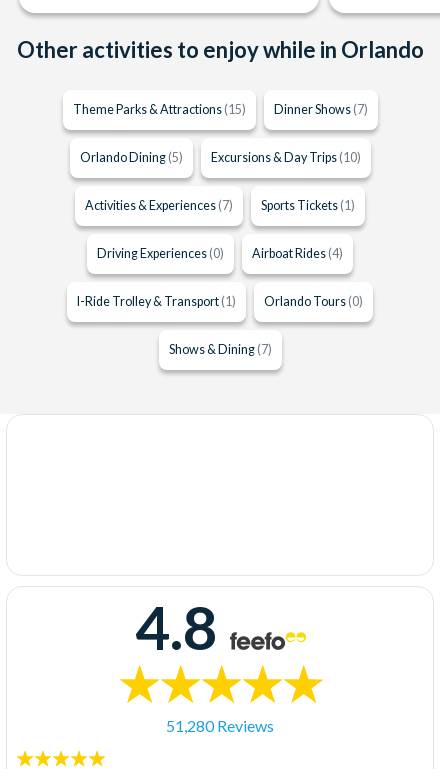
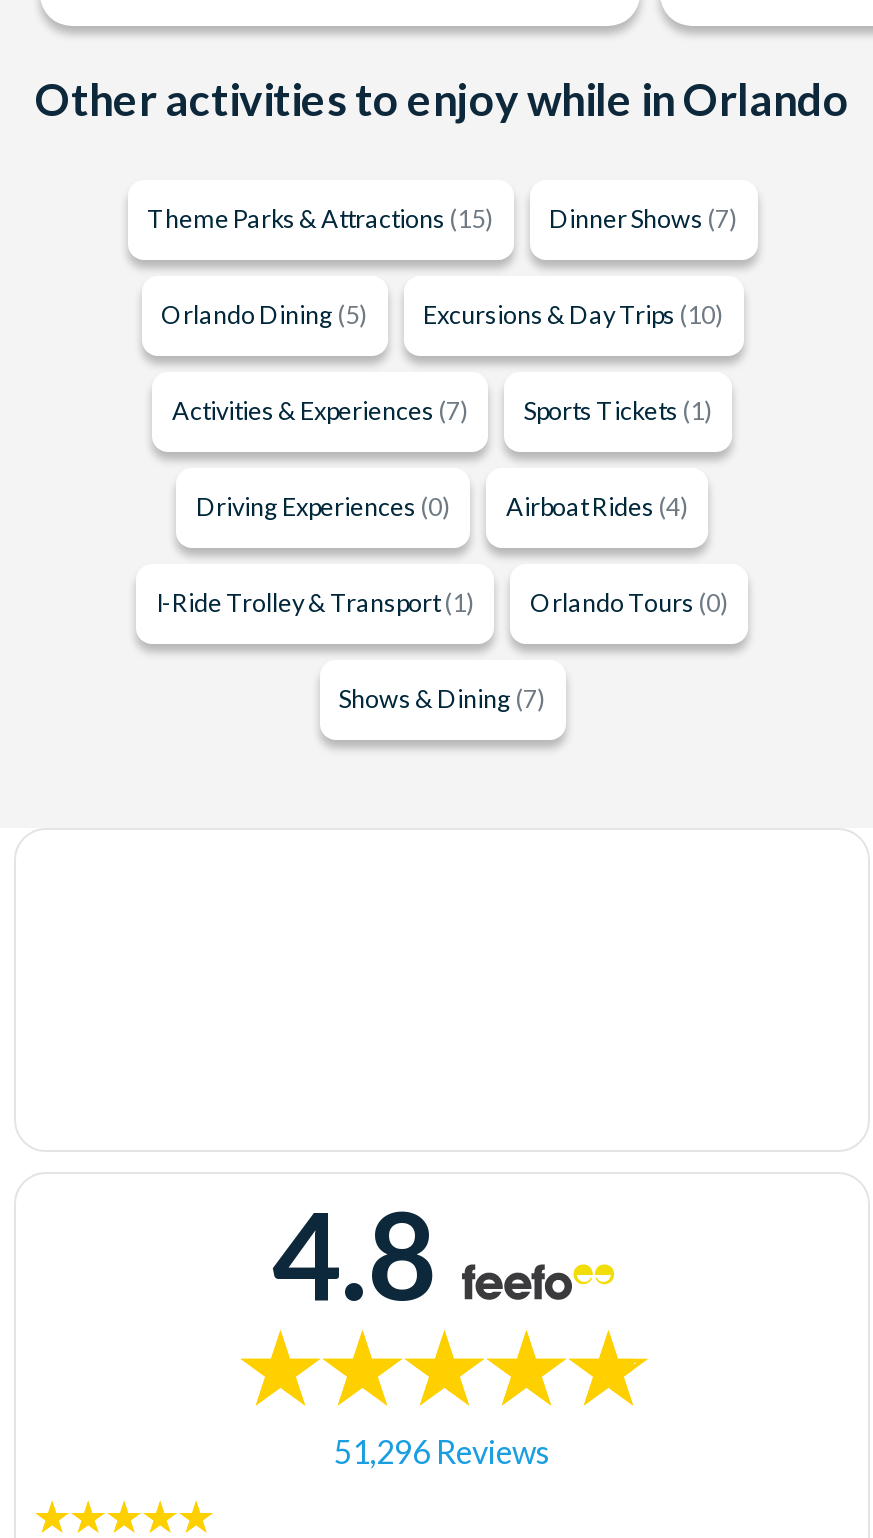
[166,716,274,735] 51,280 Reviews -> [334,1432,550,1470] 51,296 Reviews

